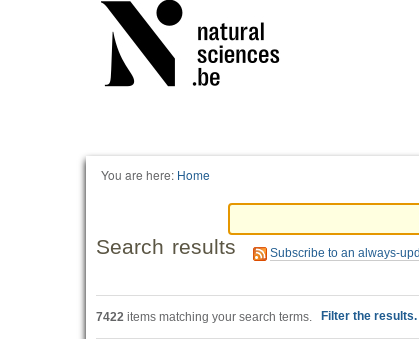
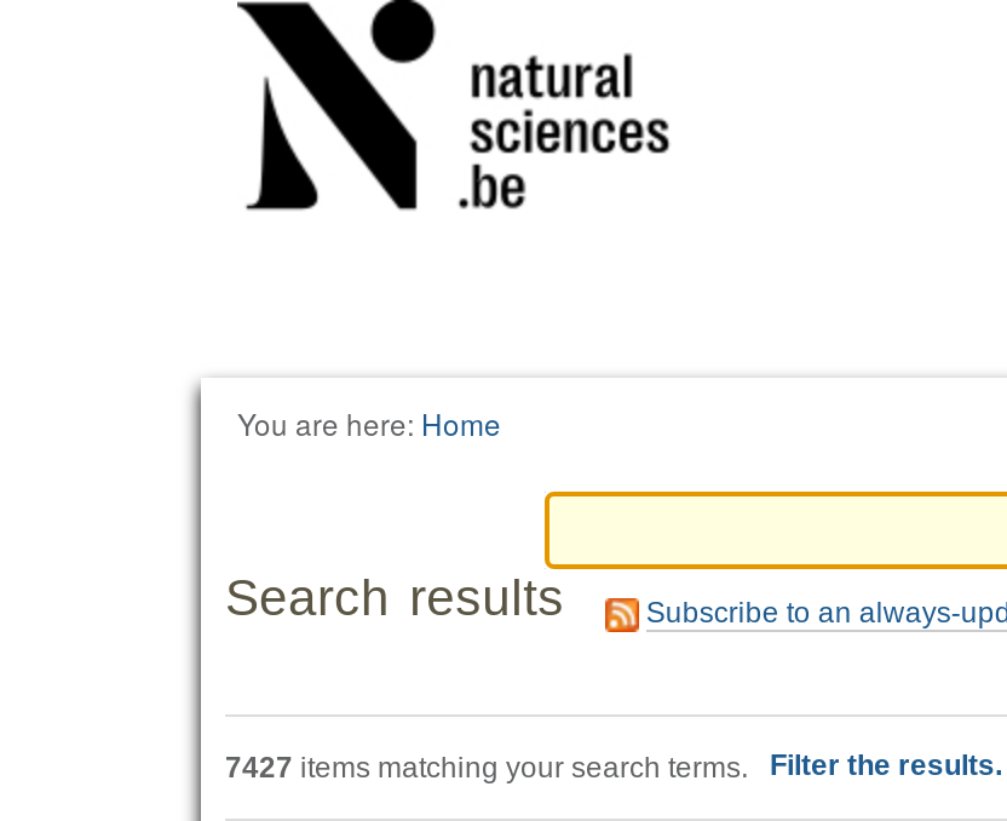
[96,310,312,324] 7422 items matching your search terms. -> [225,751,748,785] 7427 items matching your search terms.

